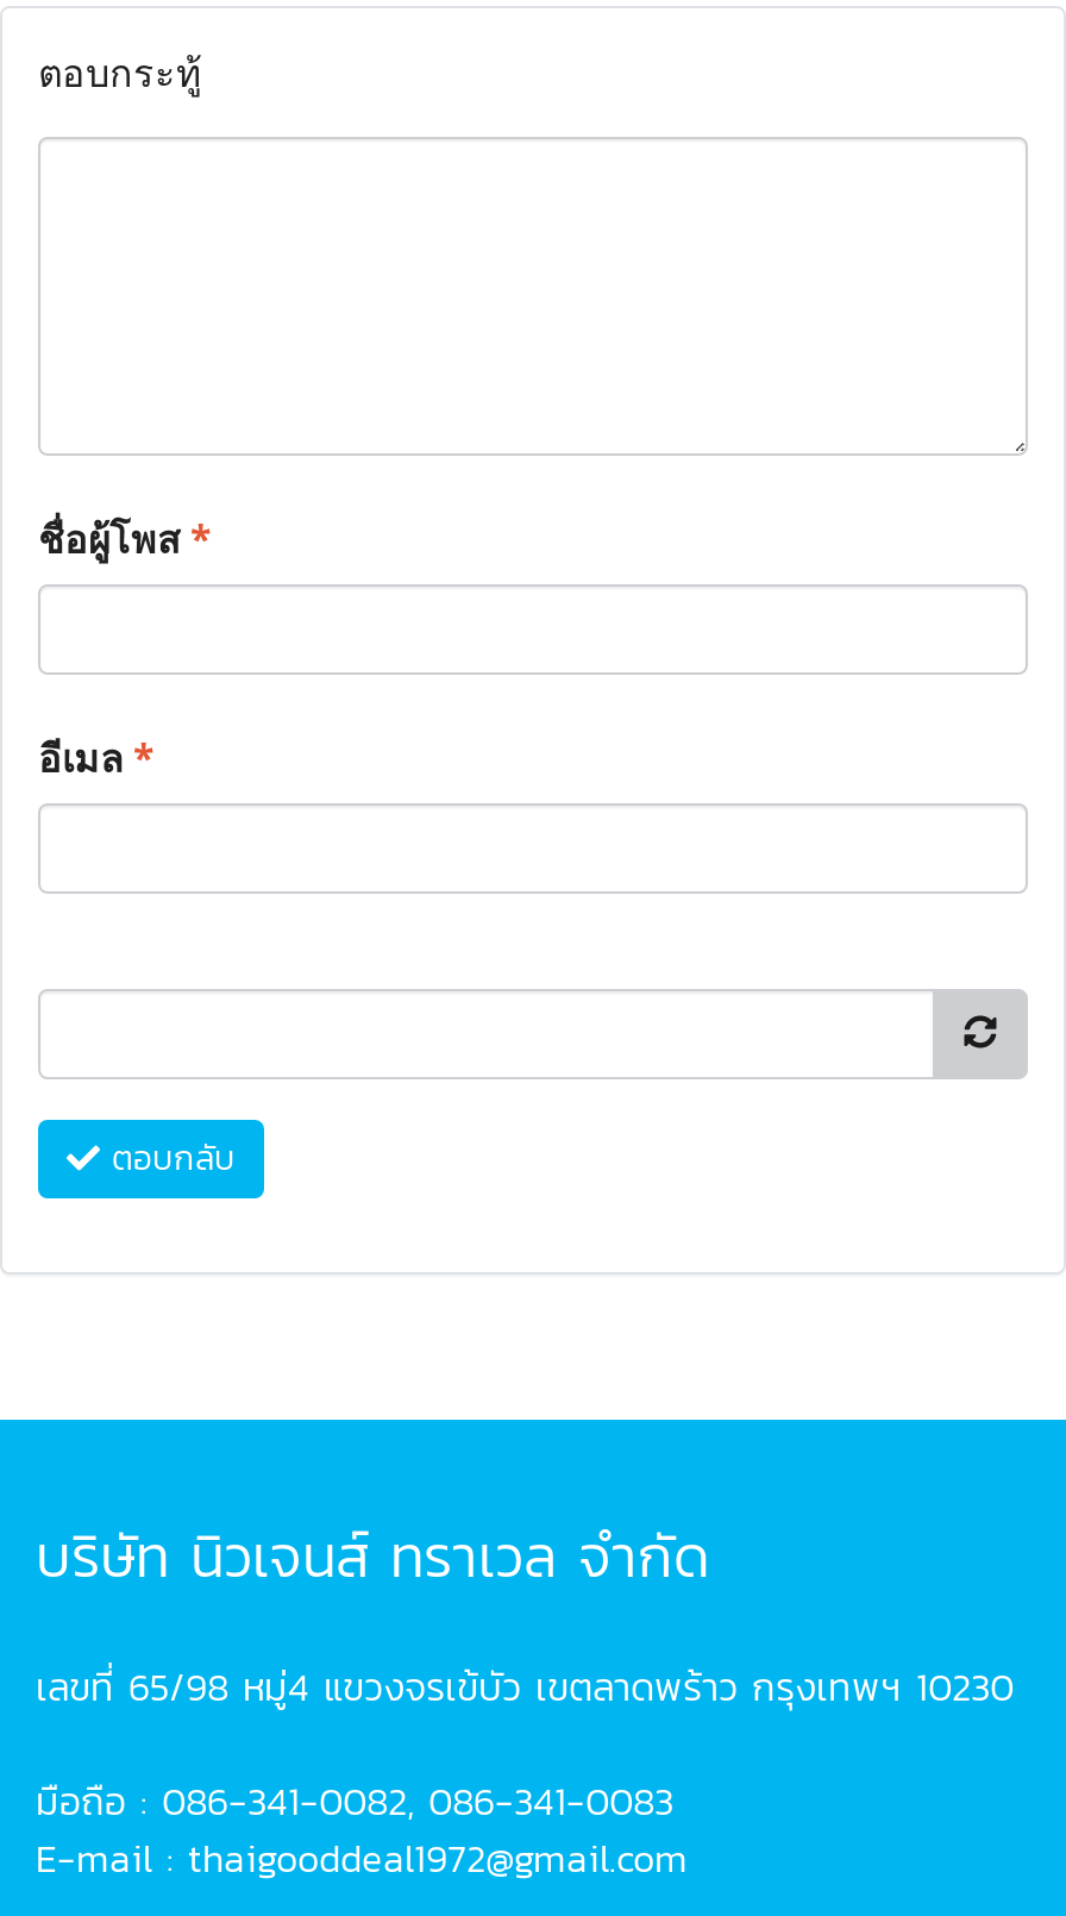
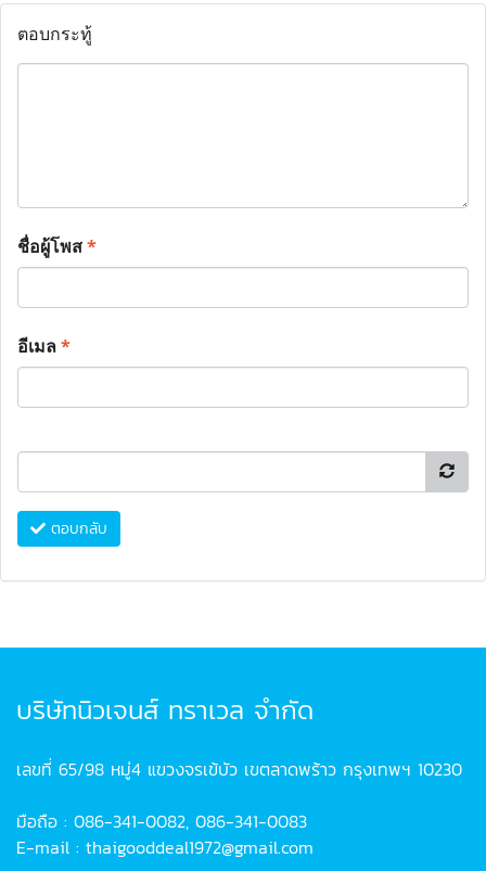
[36,1515,709,1598] บริษัท นิวเจนส์ ทราเวล จำกัด -> [16,691,314,729] บริษัทนิวเจนส์ ทราเวล จำกัด

